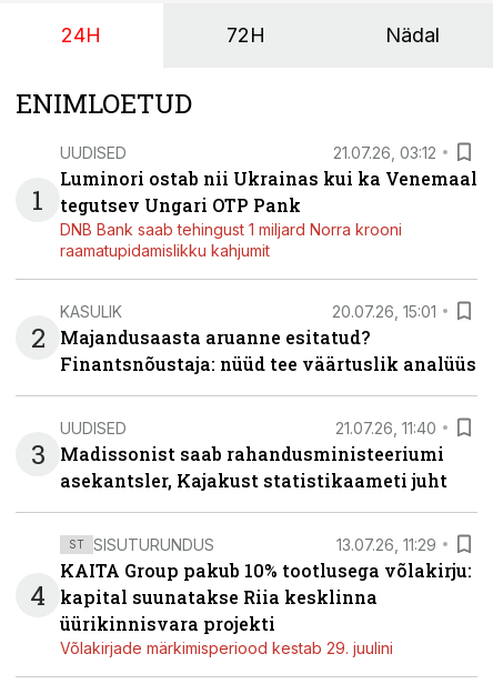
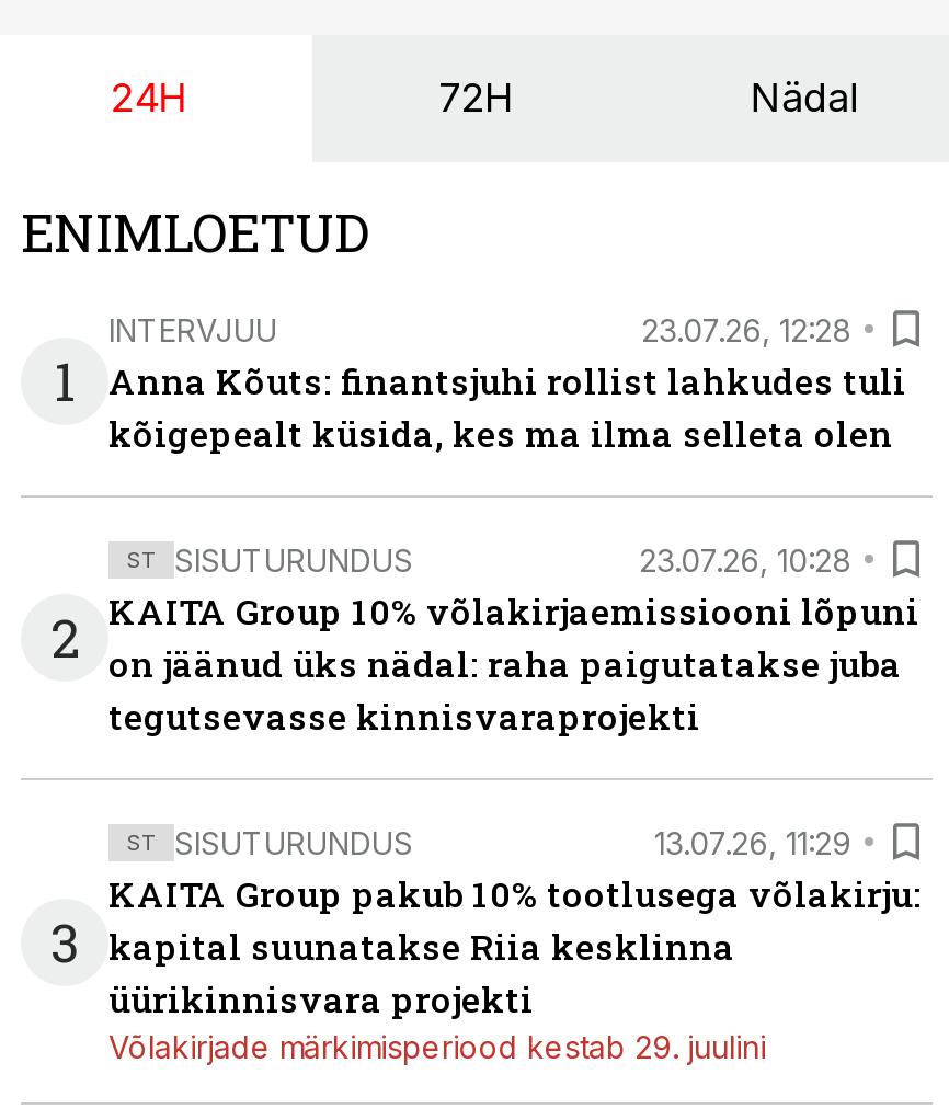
[60,143,477,260] UUDISED | 21.07.26, 03:12 | Luminori ostab nii Ukrainas kui ka Venemaal | tegutsev Ungari OTP Pank | DNB Bank saab tehingust 1 miljard Norra krooni | raamatupidamislikku kahjumit -> [108,310,906,456] INTERVJUU | 23.07.26, 12:28 | Anna Kõuts: finantsjuhi rollist lahkudes tuli | kõigepealt küsida, kes ma ilma selleta olen
[60,301,476,375] KASULIK | 20.07.26, 15:01 | Majandusaasta aruanne esitatud? | Finantsnõustaja: nüüd tee väärtuslik analüüs -> [108,540,919,739] ST | SISUTURUNDUS | 23.07.26, 10:28 | KAITA Group 10% võlakirjaemissiooni lõpuni | on jäänud üks nädal: raha paigutatakse juba | tegutsevasse kinnisvaraprojekti
[30,418,447,612] UUDISED | 21.07.26, 11:40 | Madissonist saab rahandusministeeriumi | asekantsler, Kajakust statistikaameti juht | 4 -> none

